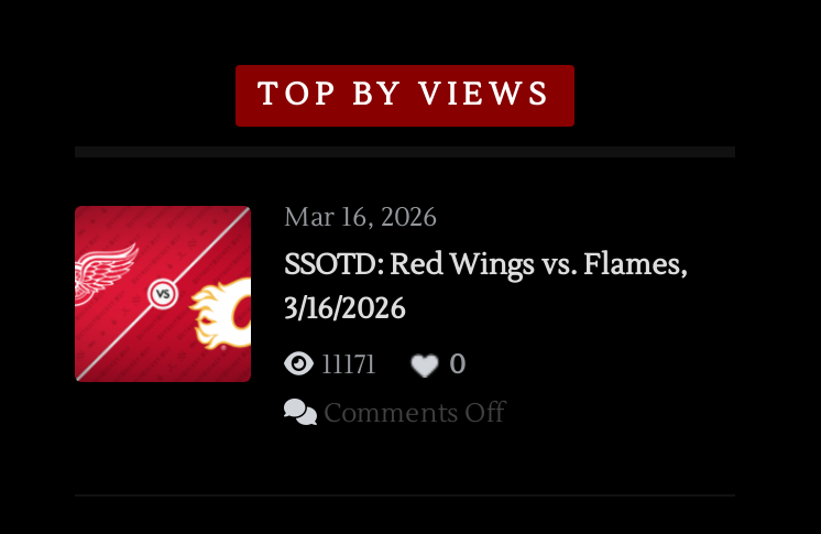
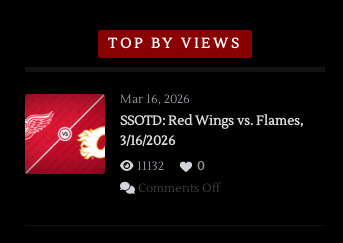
[315,349,376,382] 11171 -> [134,159,164,174] 11132

